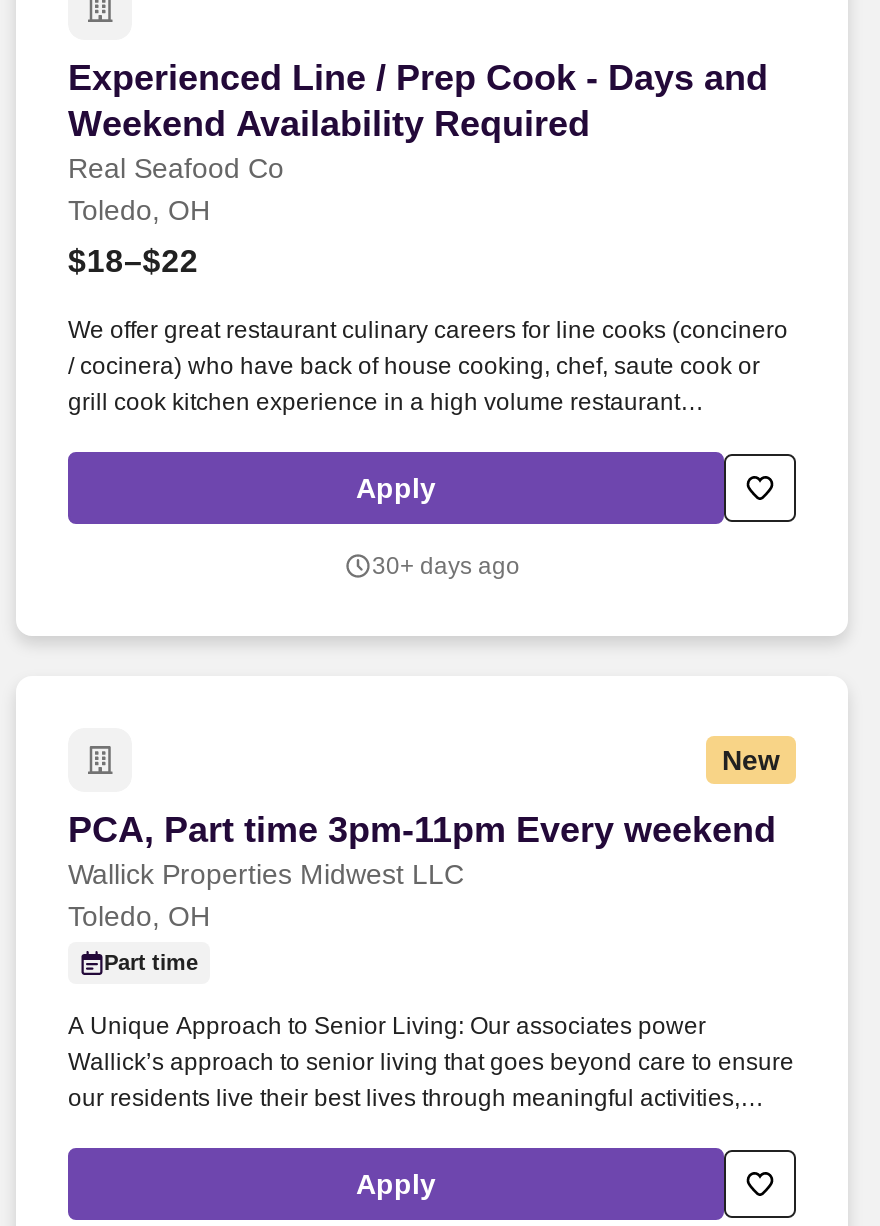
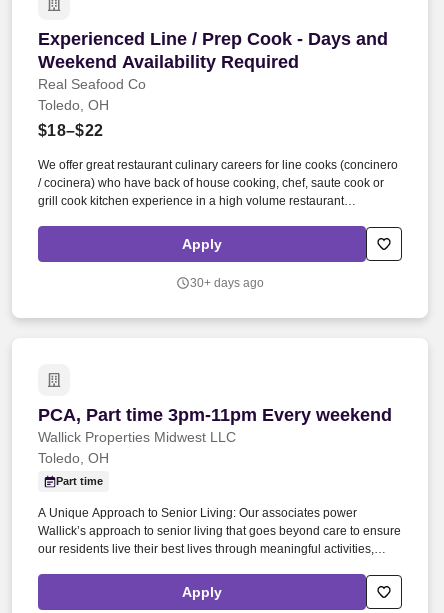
[722,744,780,776] New -> none

